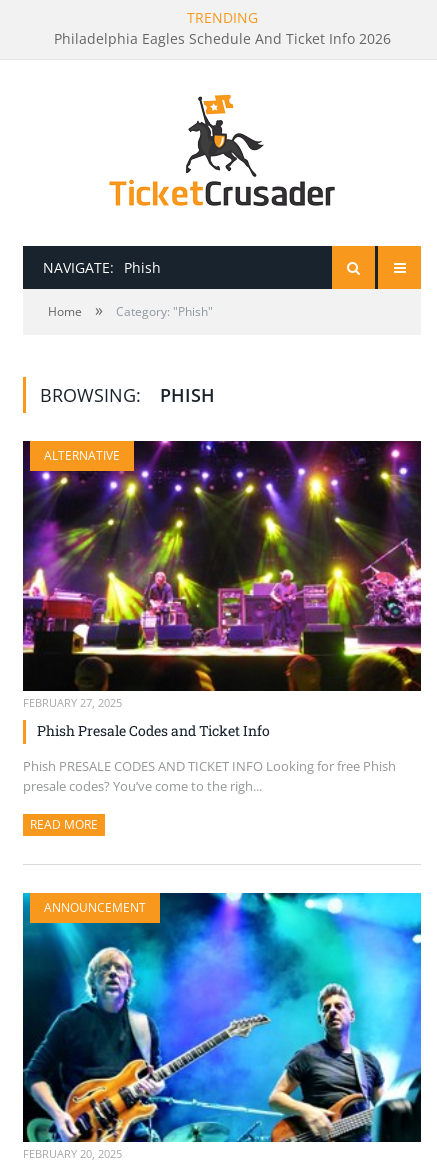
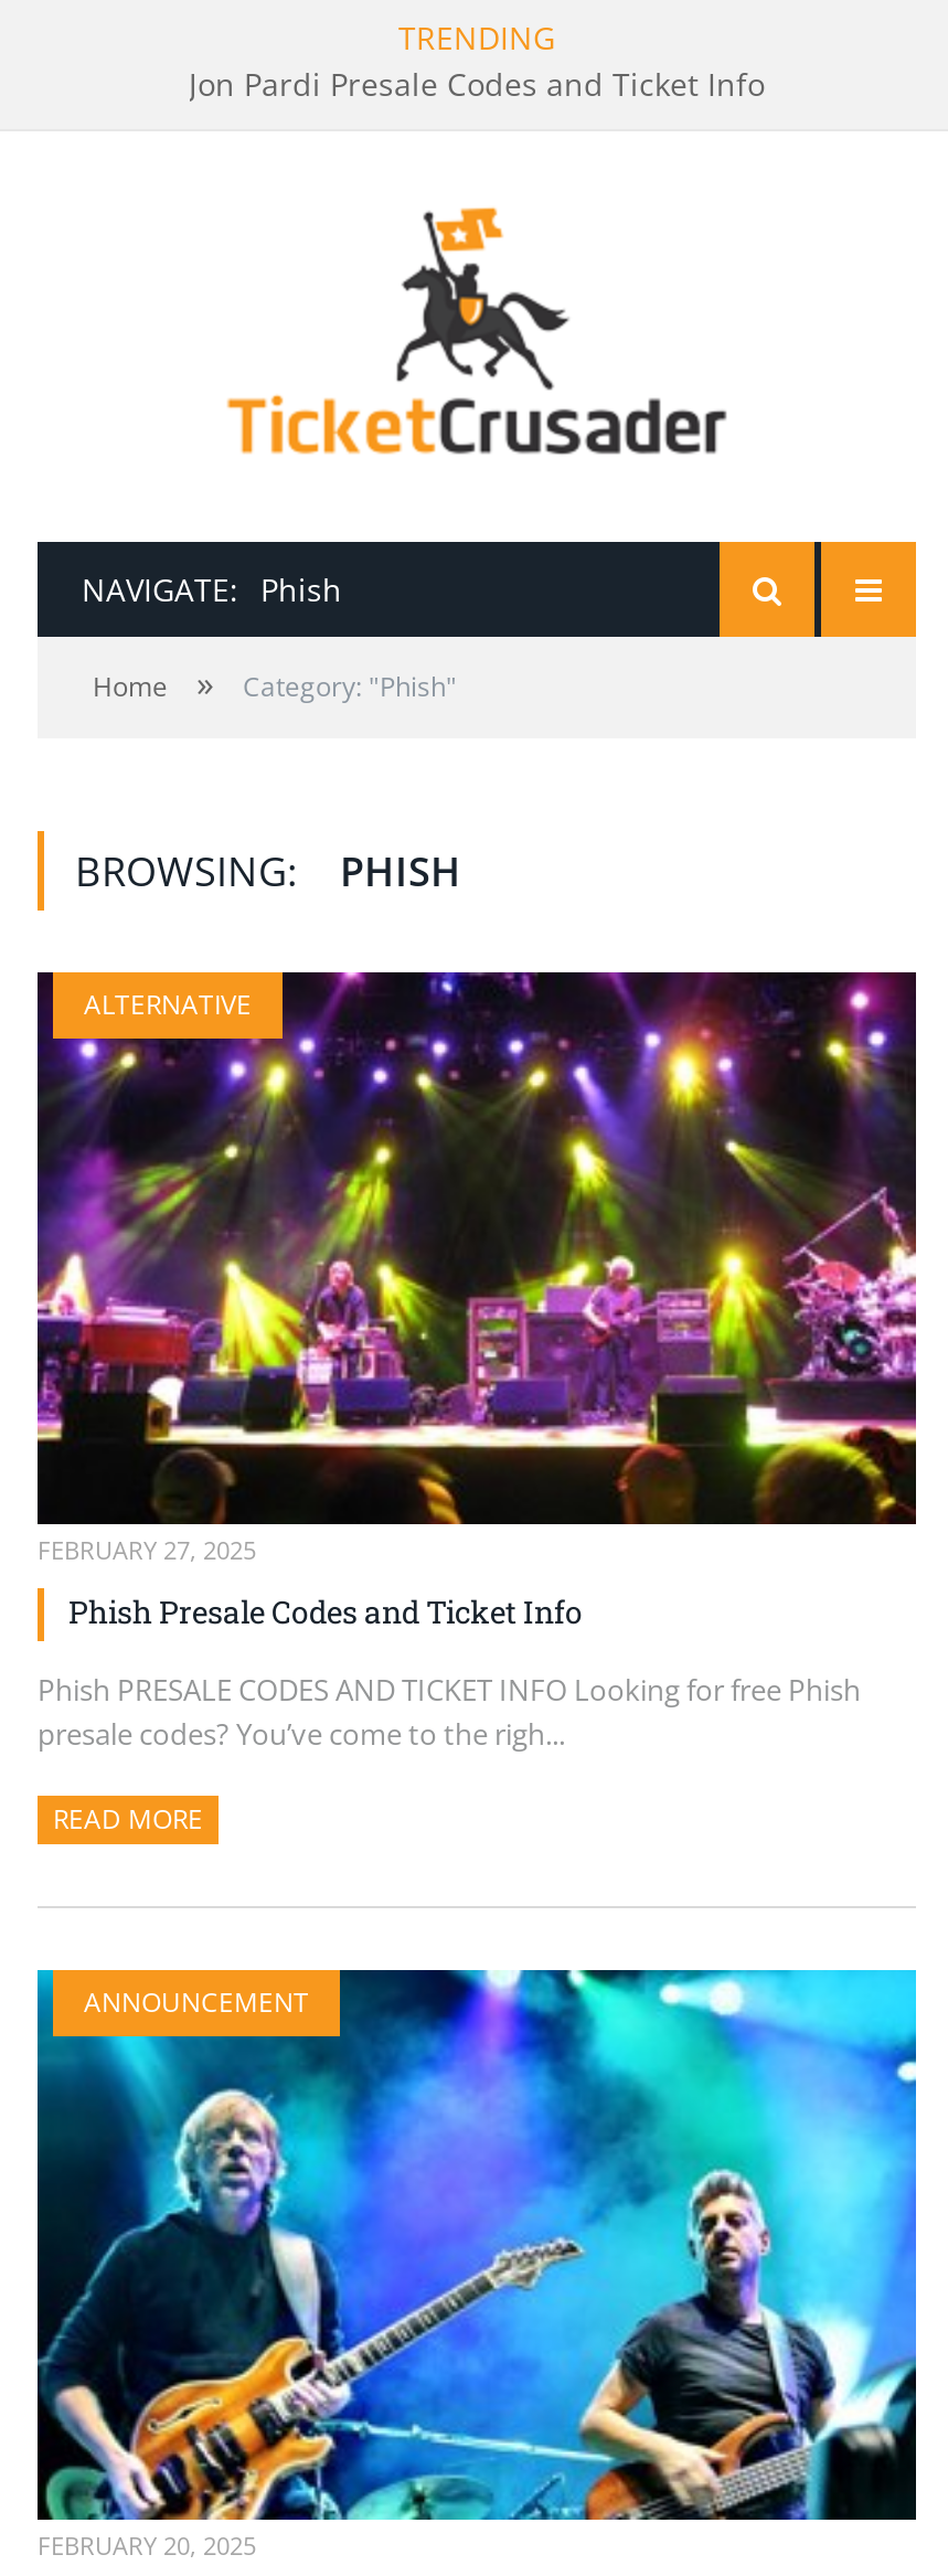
[53,29,390,48] Philadelphia Eagles Schedule And Ticket Info 2026 -> none

